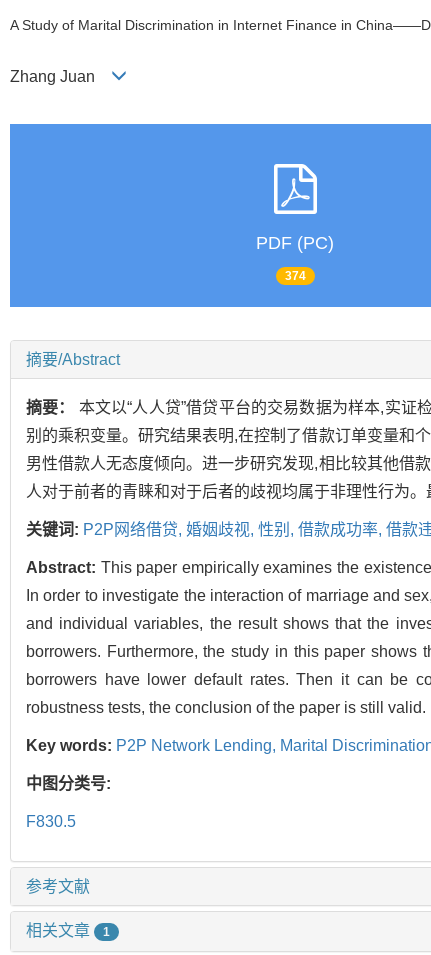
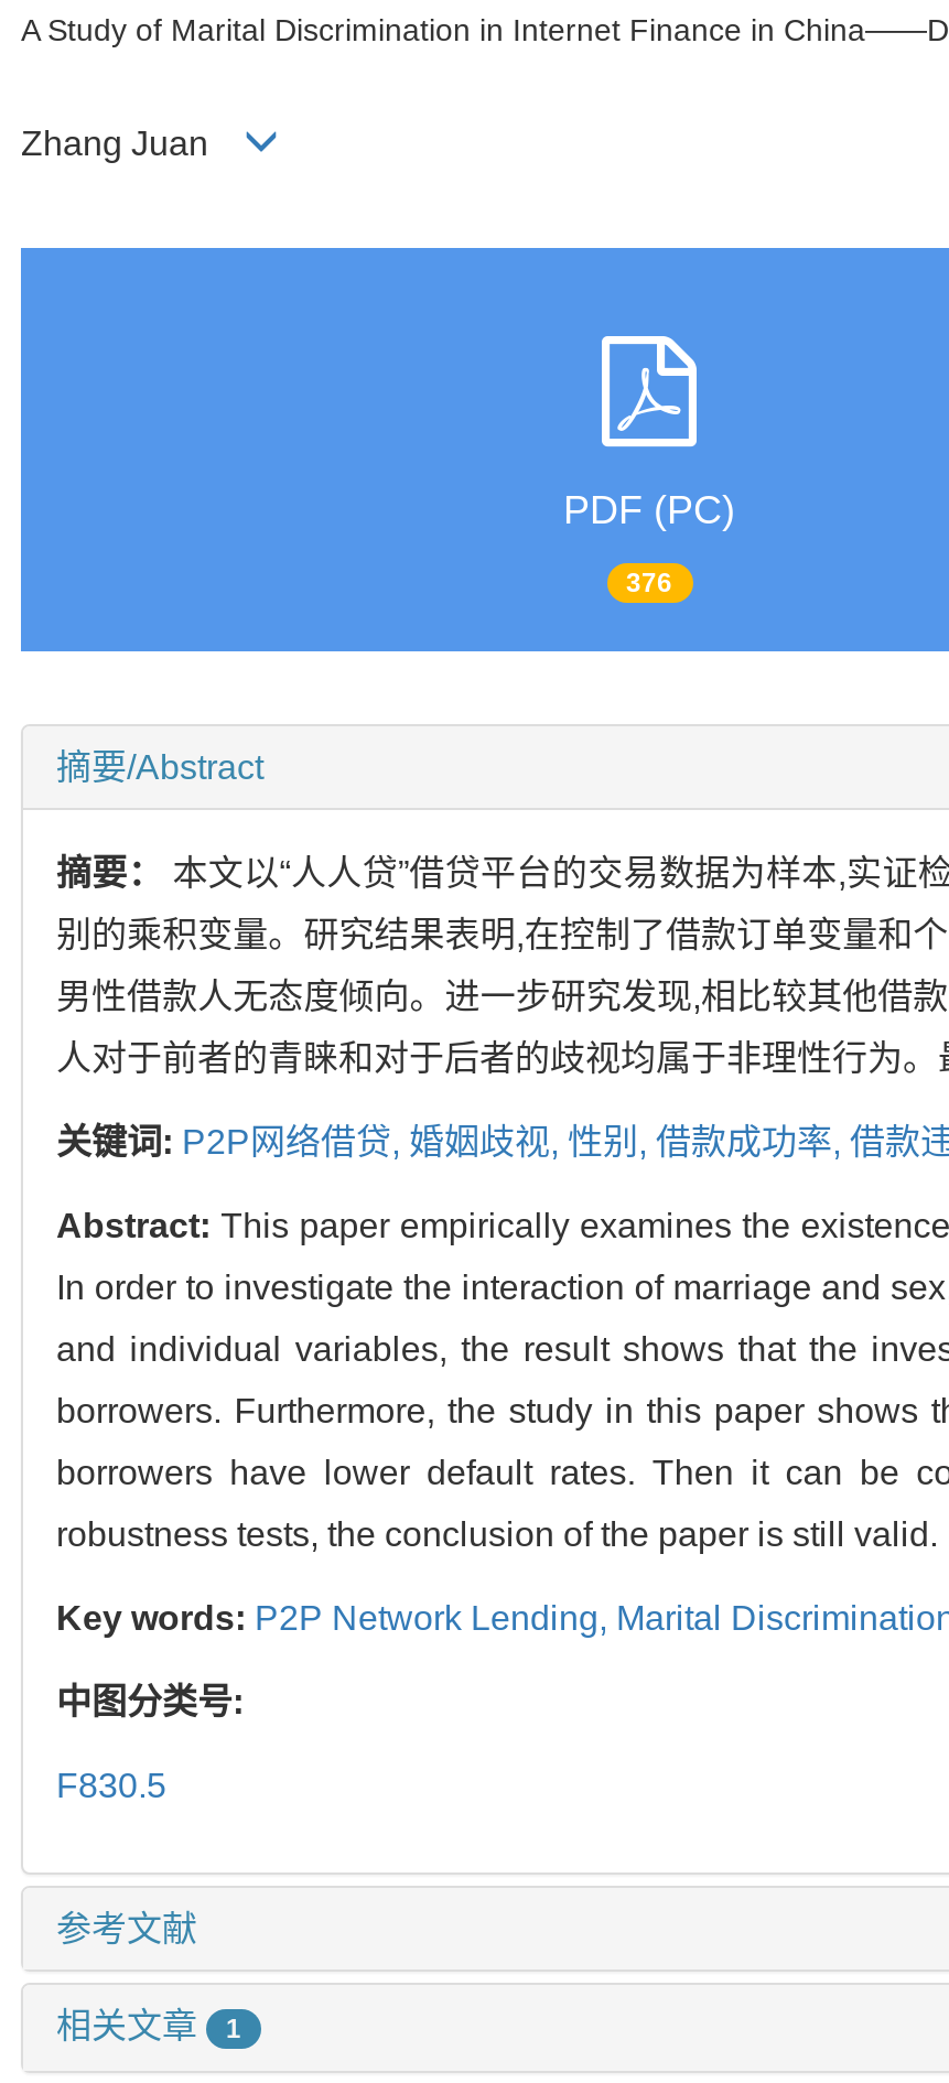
[284,269,305,283] 374 -> [626,567,672,598] 376

